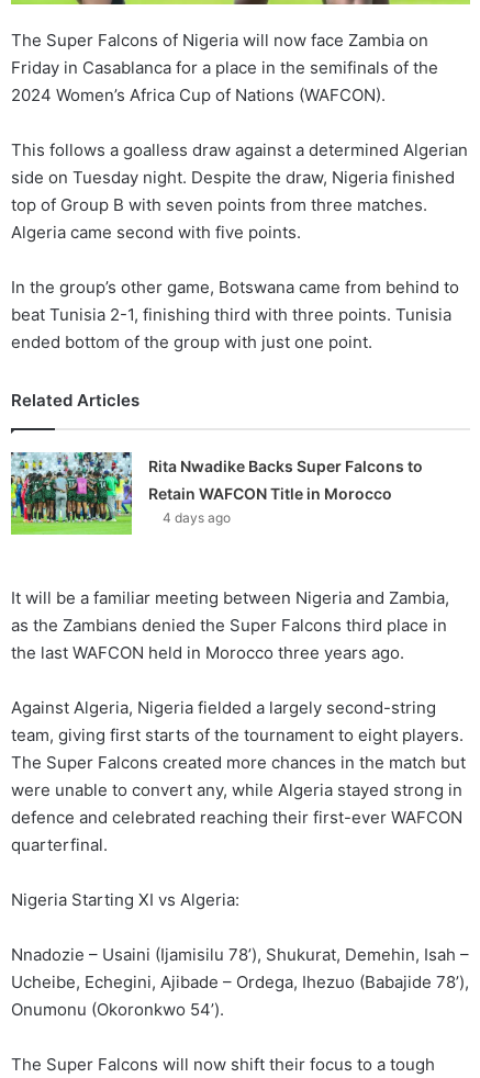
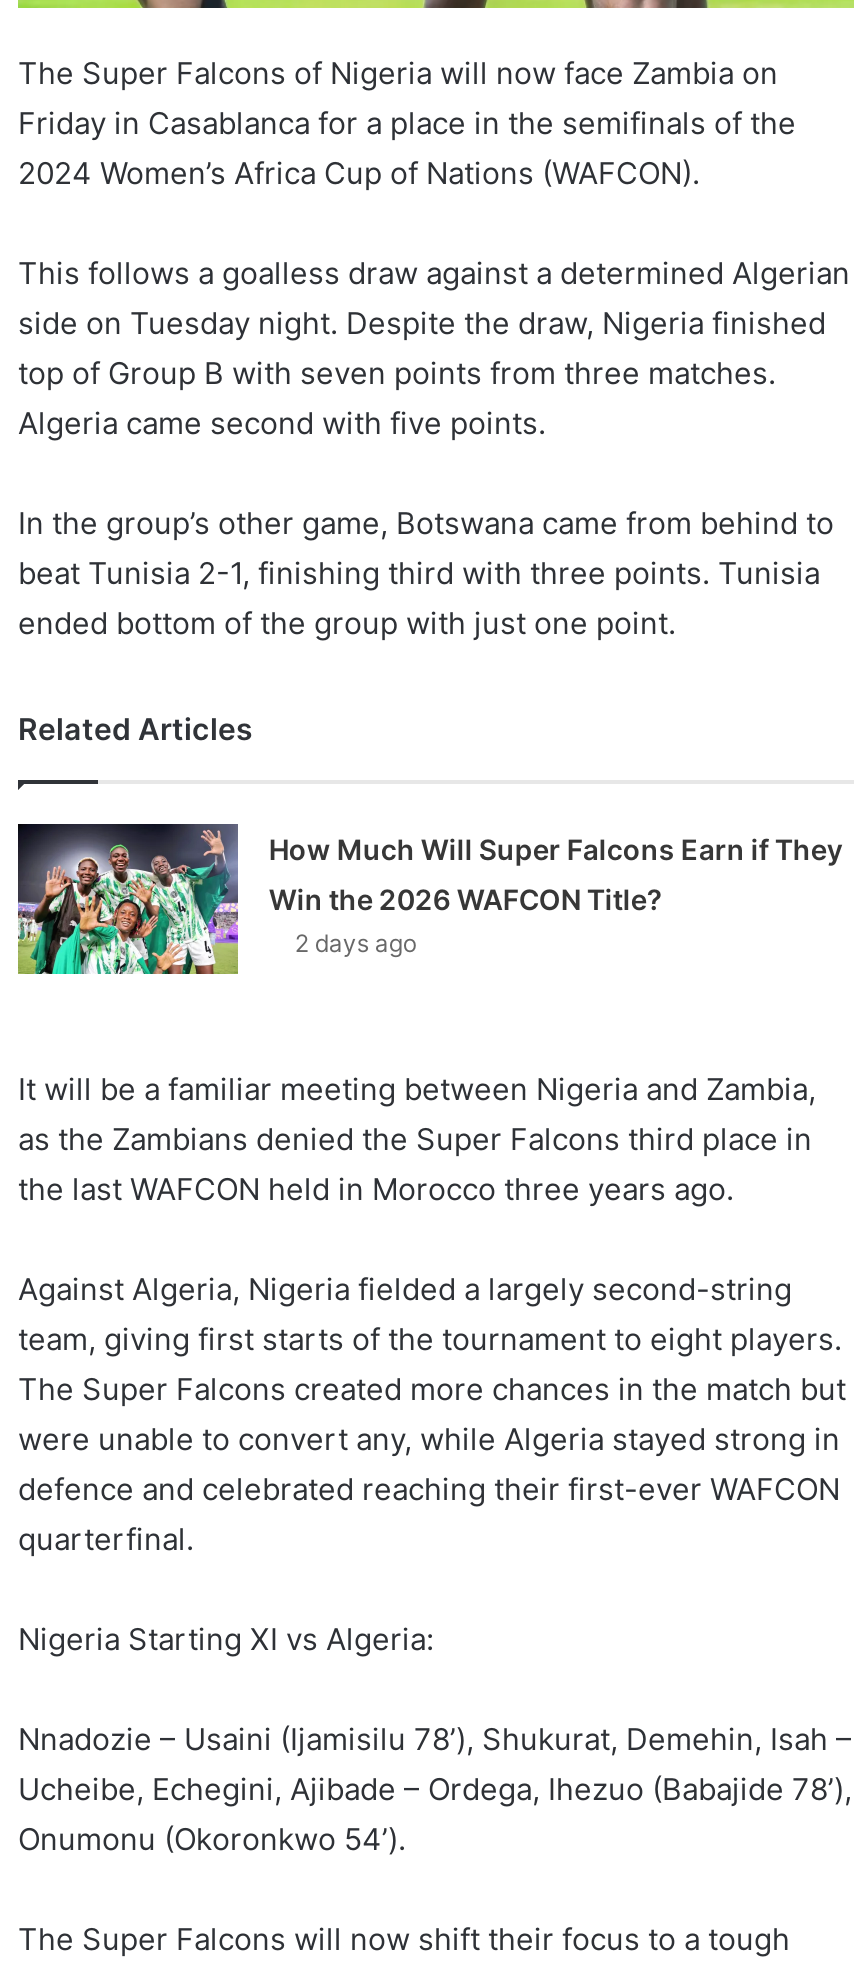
[10,451,423,536] [image] | Rita Nwadike Backs Super Falcons to -> [16,822,843,976] [image] | How Much Will Super Falcons Earn if They
[149,484,392,525] Retain WAFCON Title in Morocco | 4 days ago -> [269,881,663,957] Win the 2026 WAFCON Title? | 2 days ago

